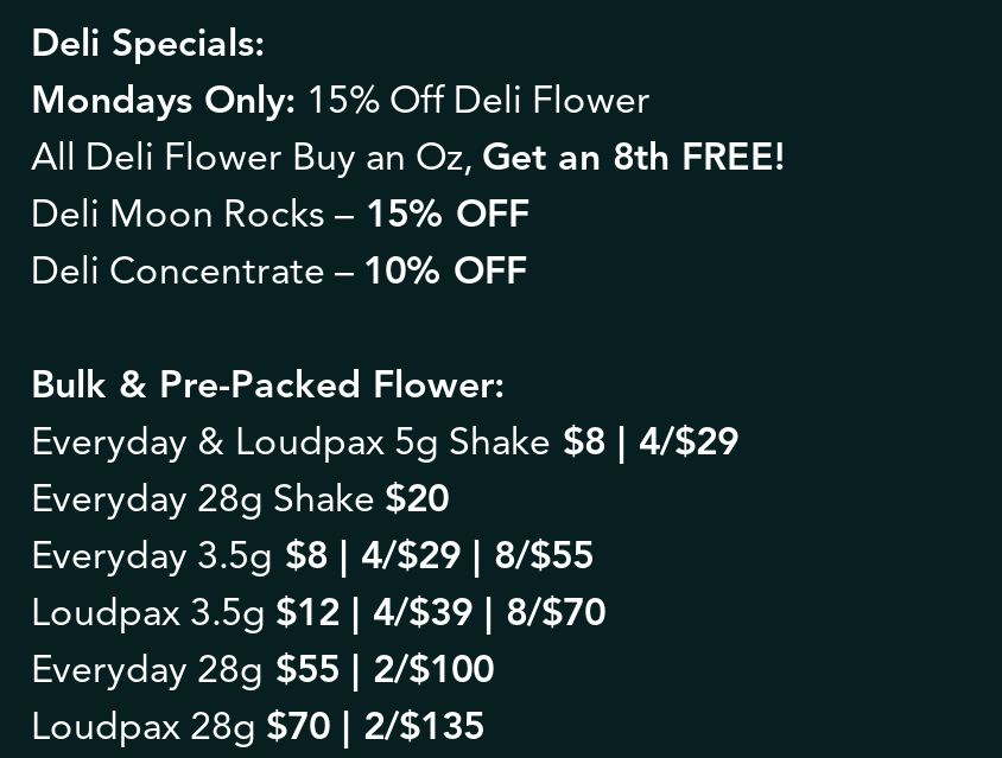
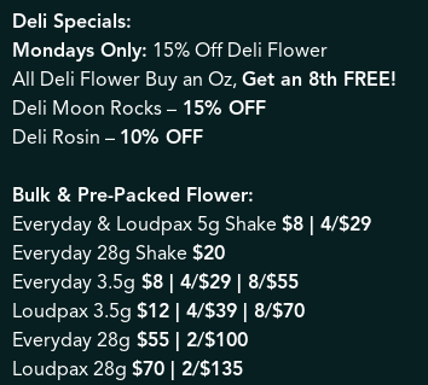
[31,248,527,295] Deli Concentrate – 10% OFF -> [12,126,203,150] Deli Rosin – 10% OFF

